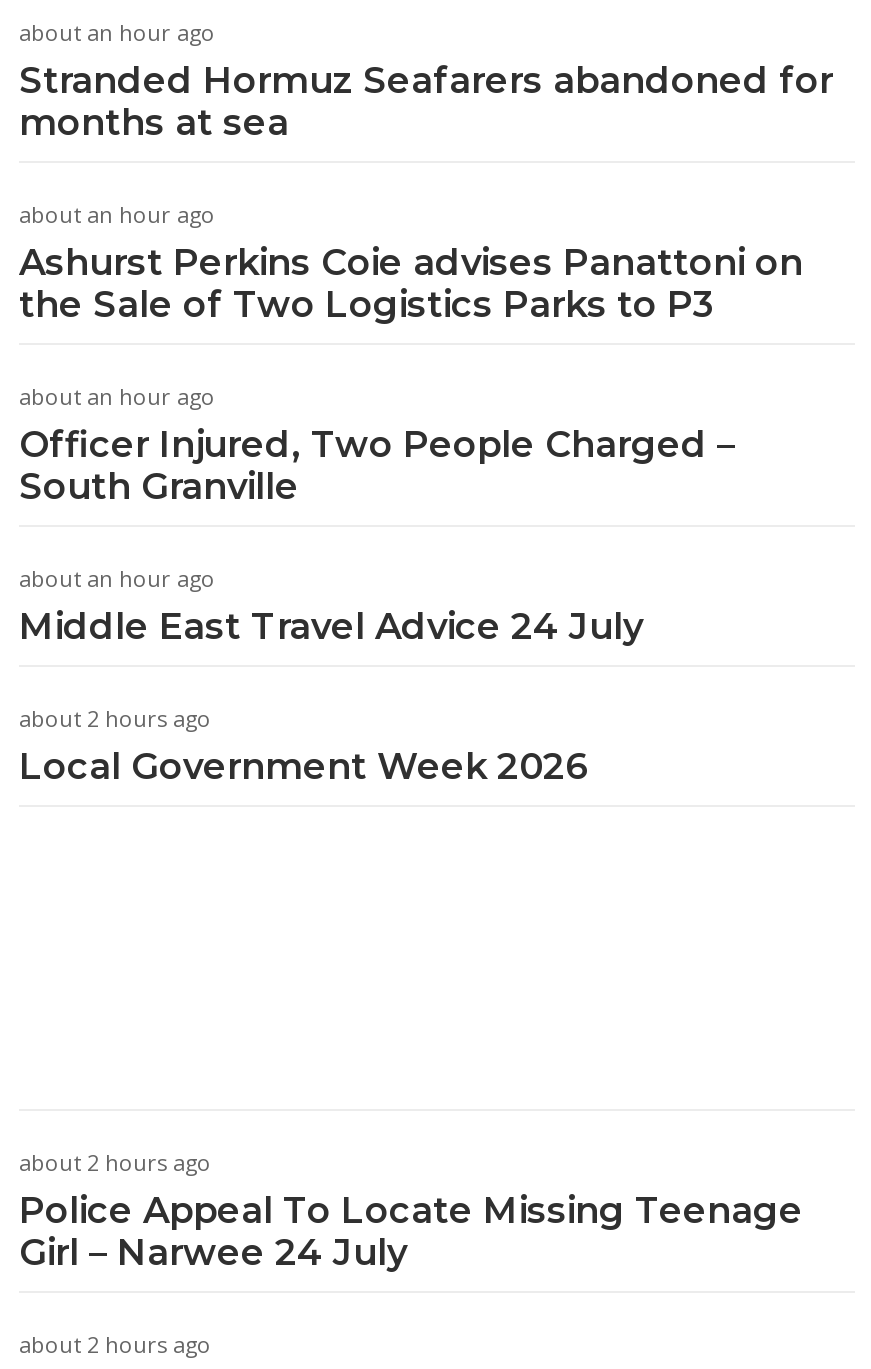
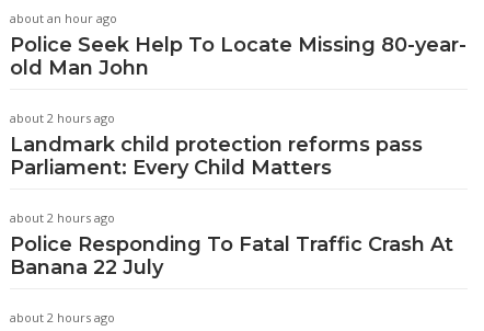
[19,60,833,650] Stranded Hormuz Seafarers abandoned for | months at sea | about an hour ago | Ashurst Perkins Coie advises Panattoni on | the Sale of Two Logistics Parks to P3 | about an hour ago | Officer Injured, Two People Charged – | South Granville | about an hour ago | Middle East Travel Advice 24 July -> [10,33,466,80] Police Seek Help To Locate Missing 80-year- | old Man John
[19,746,589,790] Local Government Week 2026 -> [10,133,423,180] Landmark child protection reforms pass | Parliament: Every Child Matters
[19,1190,803,1276] Police Appeal To Locate Missing Teenage | Girl – Narwee 24 July -> [10,233,453,280] Police Responding To Fatal Traffic Crash At | Banana 22 July

